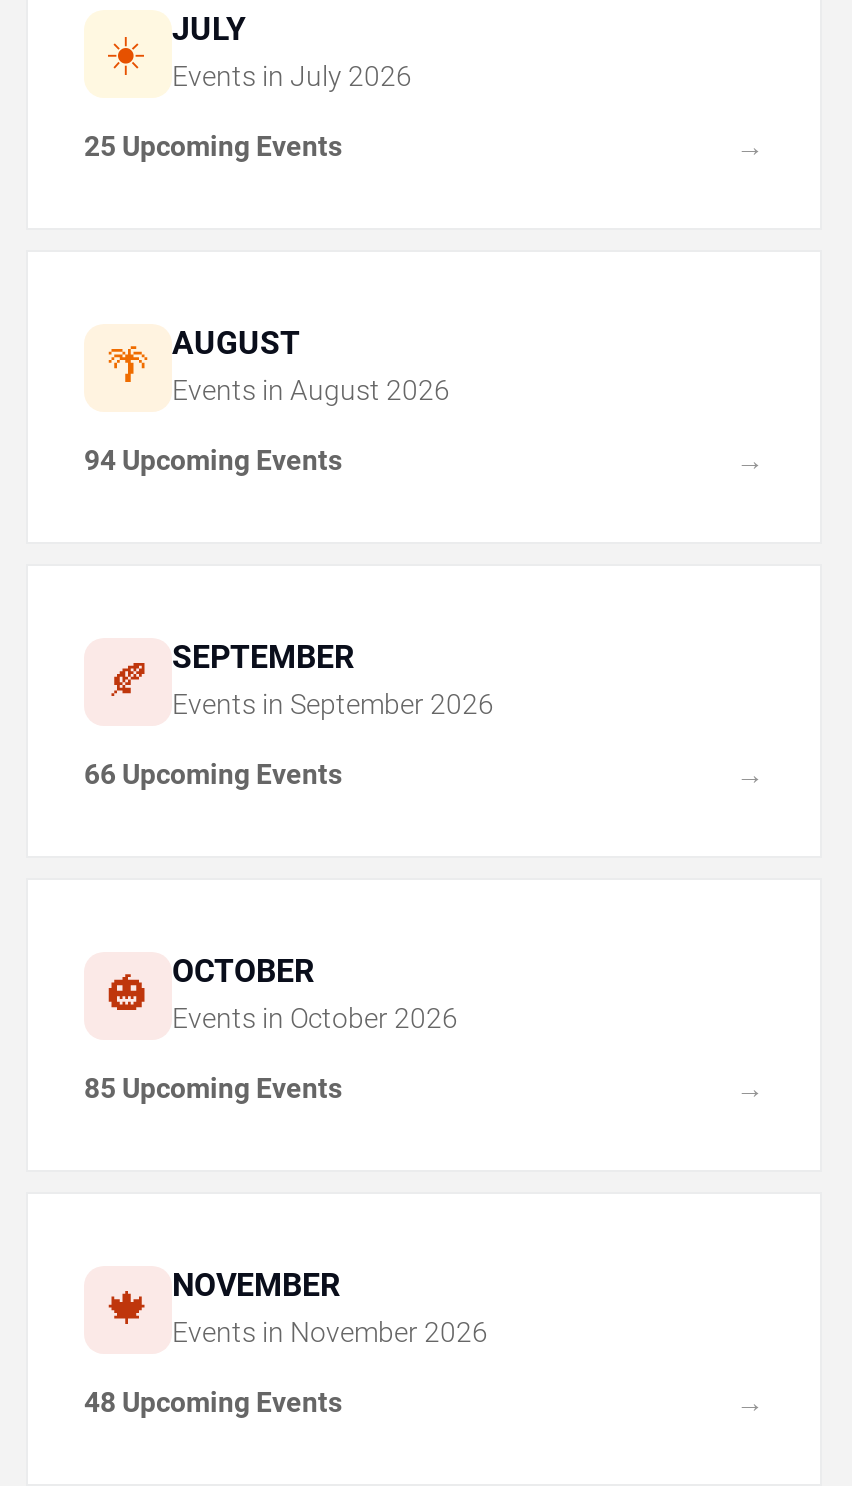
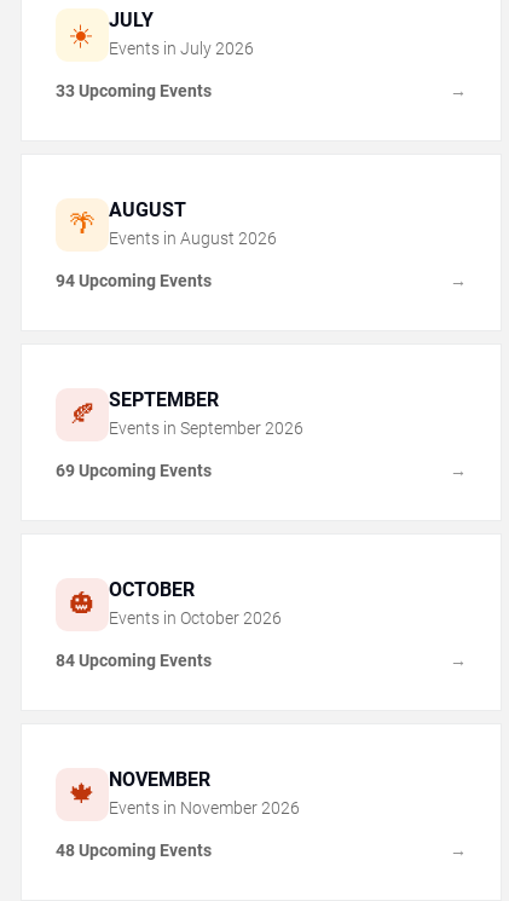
[84,129,342,161] 25 Upcoming Events -> [56,80,212,100] 33 Upcoming Events
[84,757,342,789] 66 Upcoming Events -> [56,460,212,480] 69 Upcoming Events
[84,1071,342,1103] 85 Upcoming Events -> [56,650,212,669] 84 Upcoming Events

